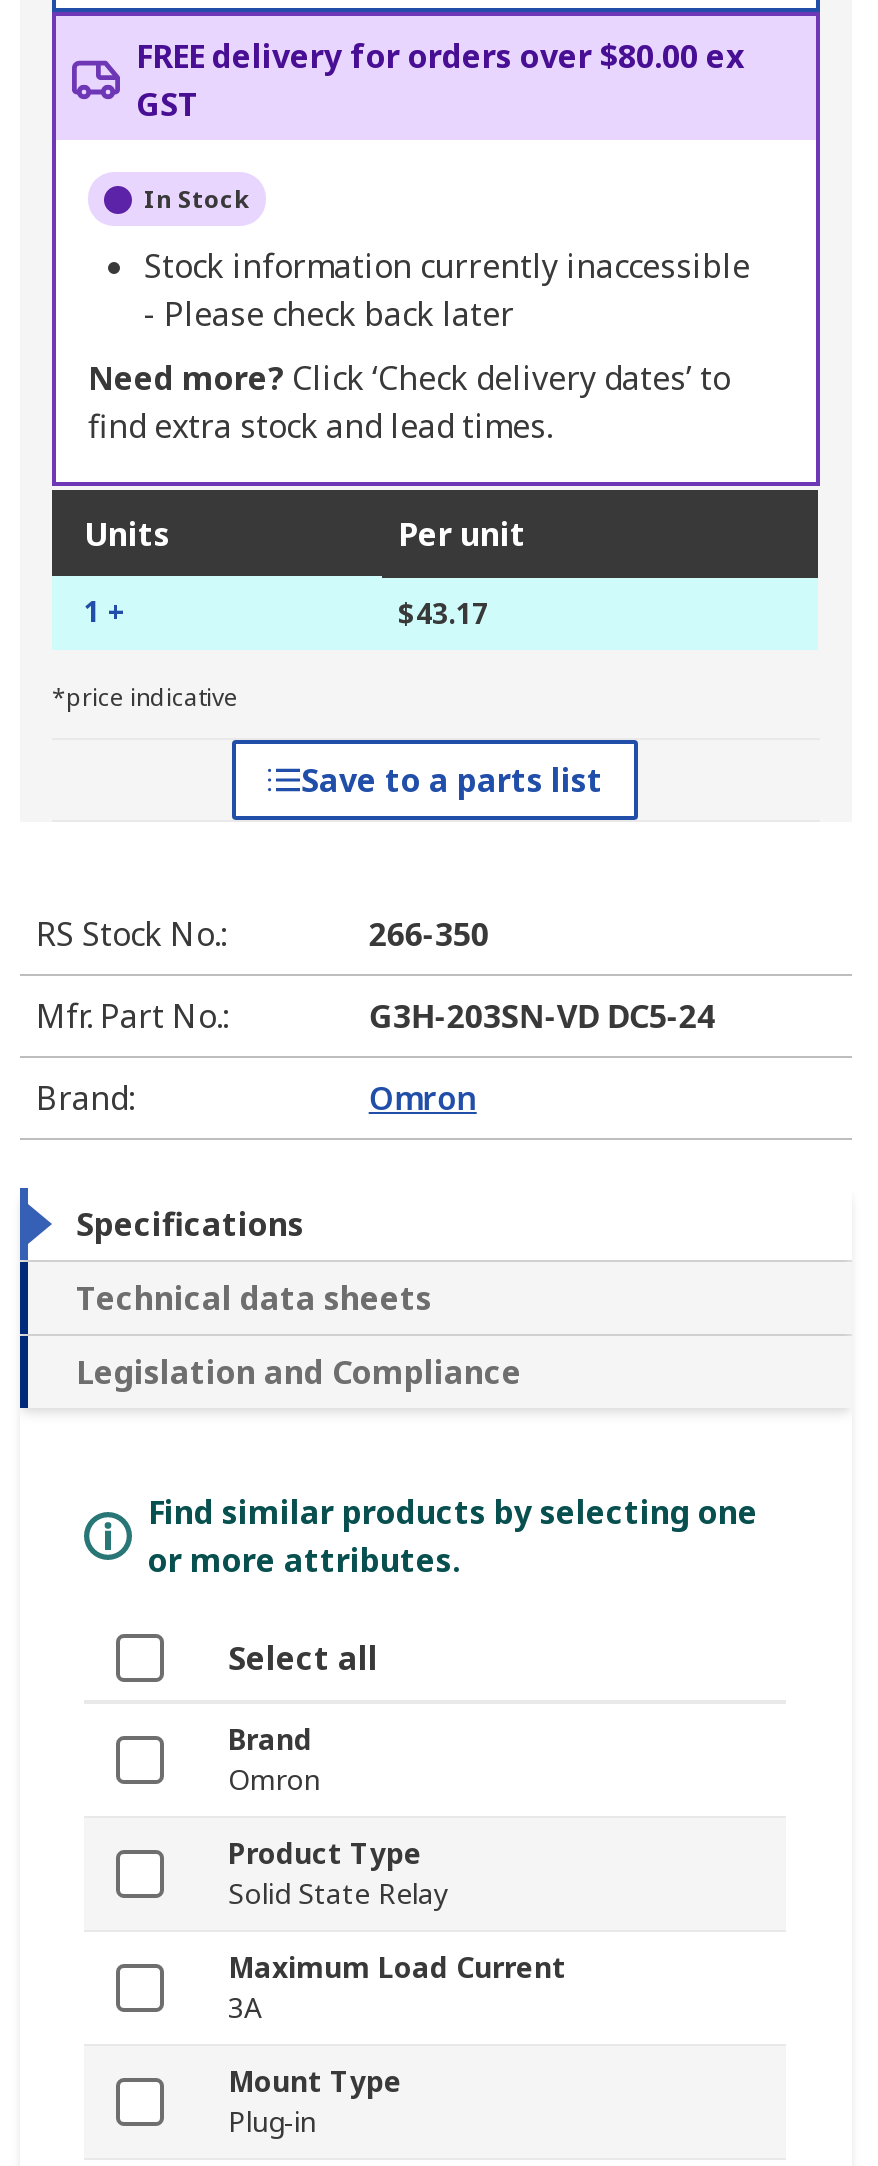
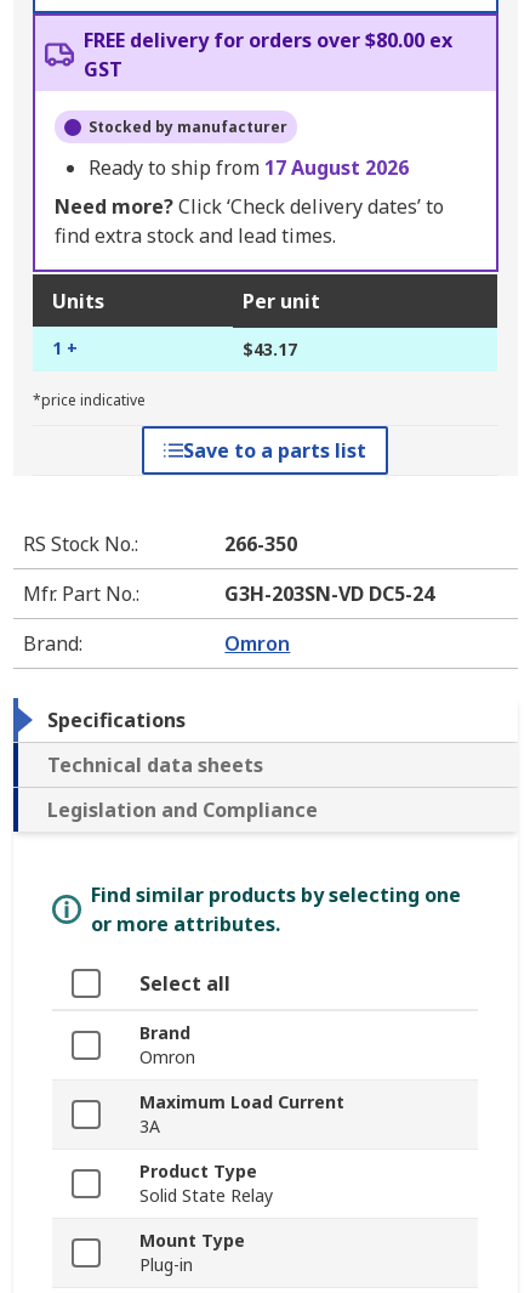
[144,183,250,217] In Stock -> [89,117,287,138] Stocked by manufacturer
[144,245,750,337] Stock information currently inaccessible | - Please check back later -> [89,155,409,182] Ready to ship from 17 August 2026
moved [228,1835,448,1913] -> [139,1160,273,1207]: Product Type | Solid State Relay
moved [228,1949,566,2027] -> [139,1091,344,1138]: Maximum Load Current | 3A

